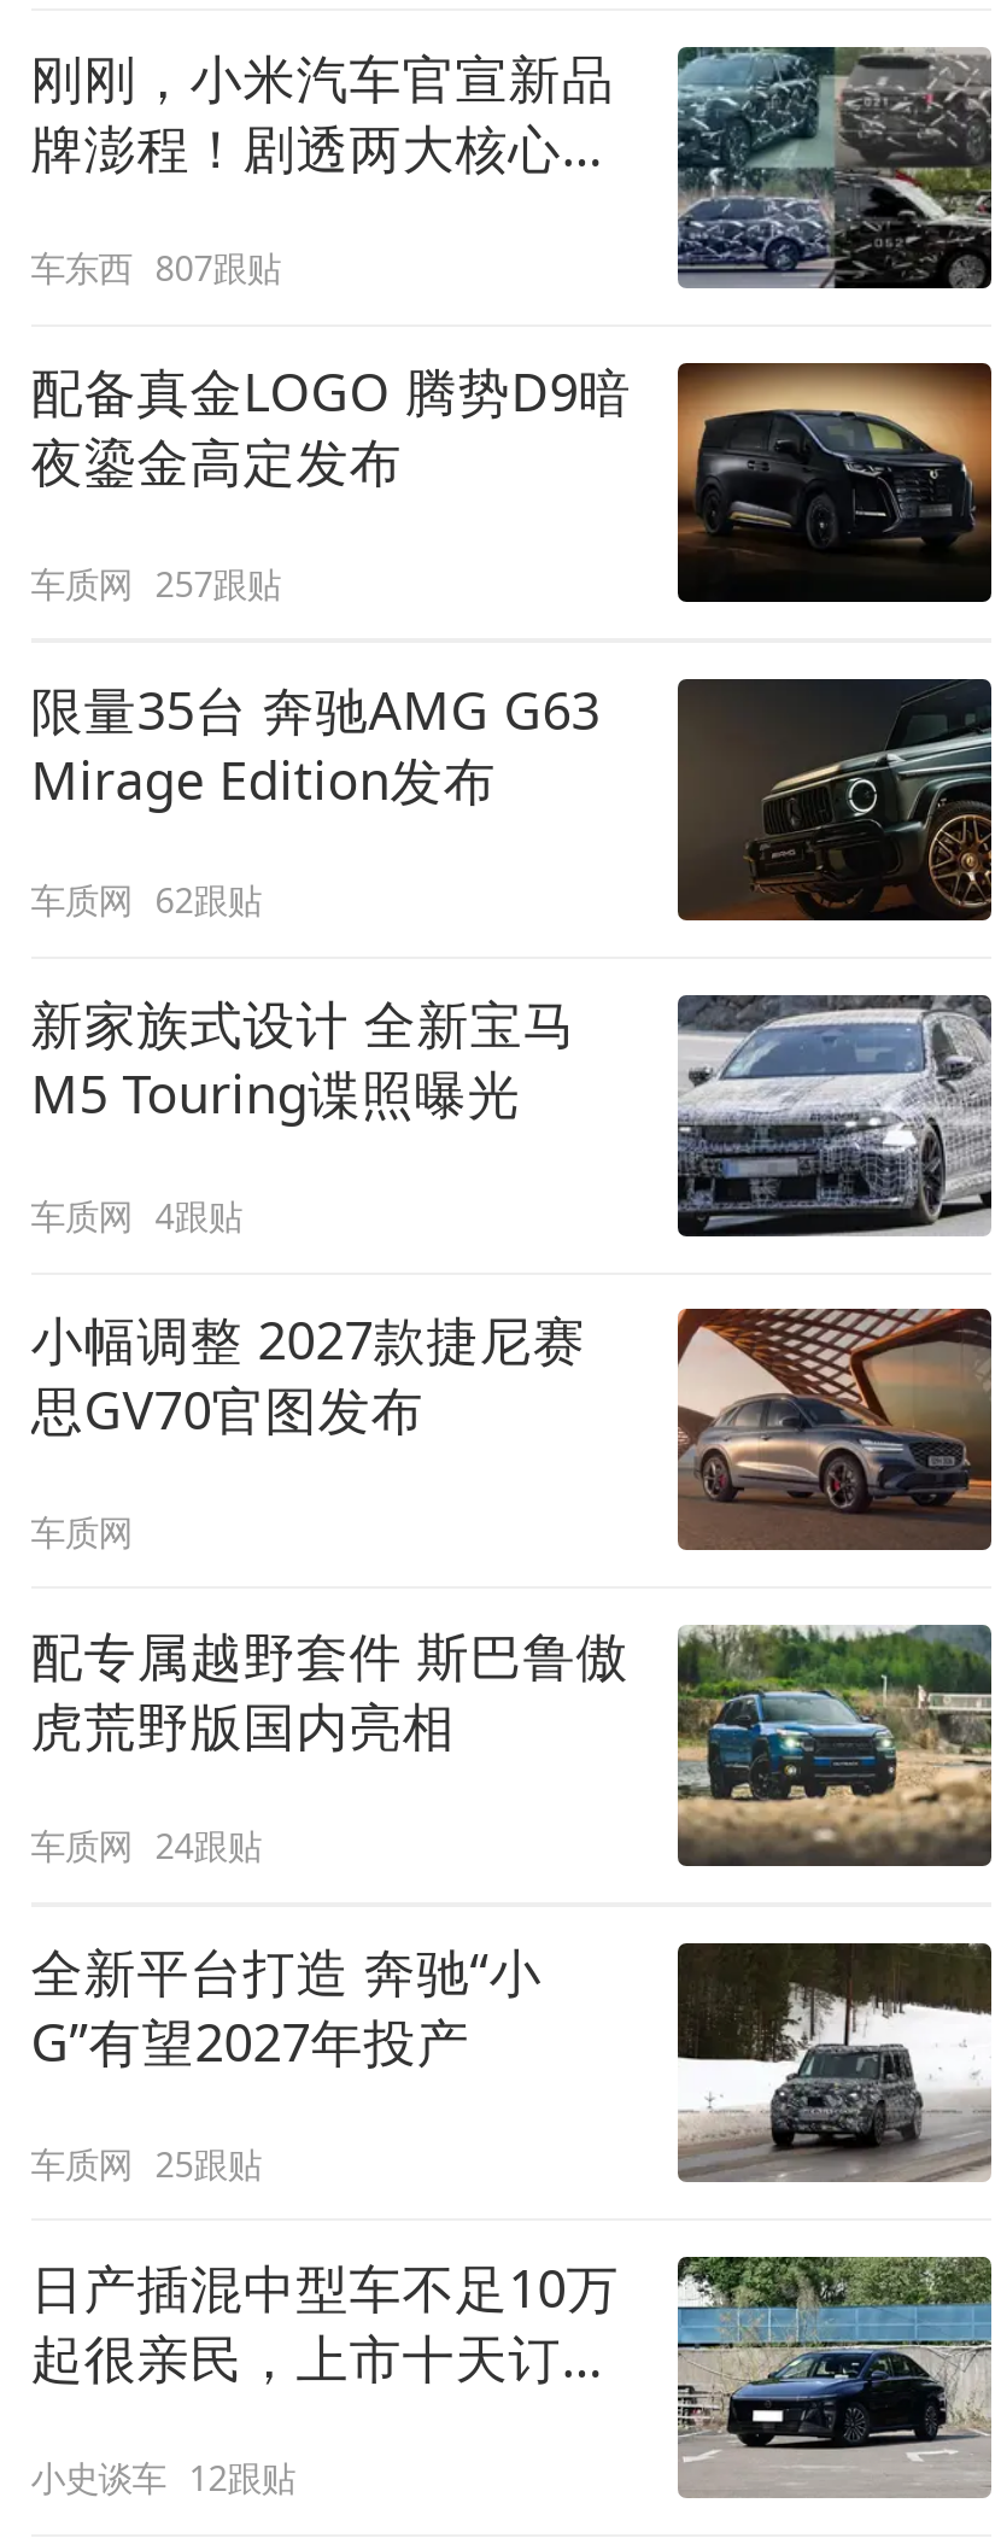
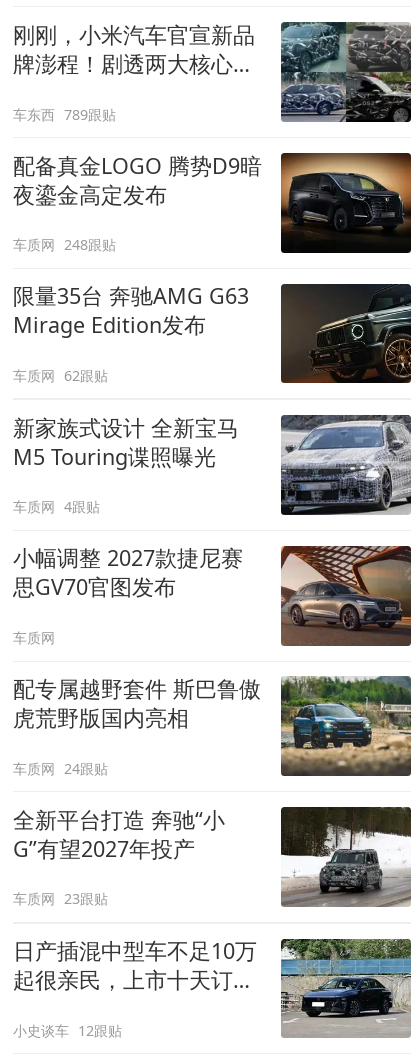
[31,245,281,291] 车东西 807跟贴 -> [13,104,116,123] 车东西 789跟贴
[31,560,281,606] 车质网 257跟贴 -> [13,235,116,254] 车质网 248跟贴
[31,2140,261,2186] 车质网 25跟贴 -> [13,889,108,908] 车质网 23跟贴

